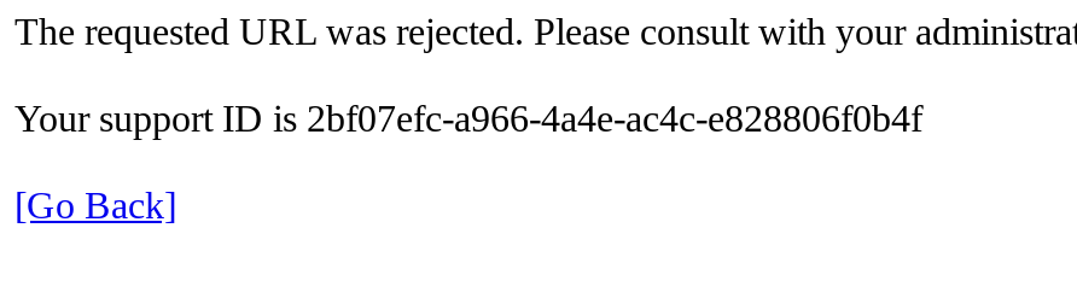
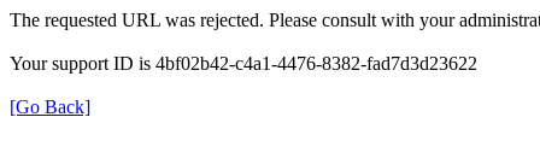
[14,98,922,139] Your support ID is 2bf07efc-a966-4a4e-ac4c-e828806f0b4f -> [10,53,477,74] Your support ID is 4bf02b42-c4a1-4476-8382-fad7d3d23622

